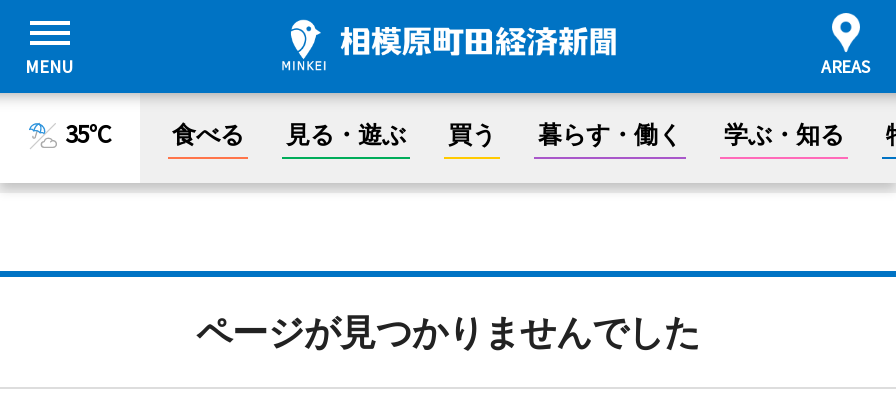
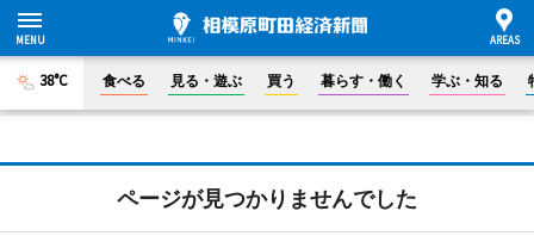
[65,118,113,152] 35°C -> [39,71,67,91] 38°C

